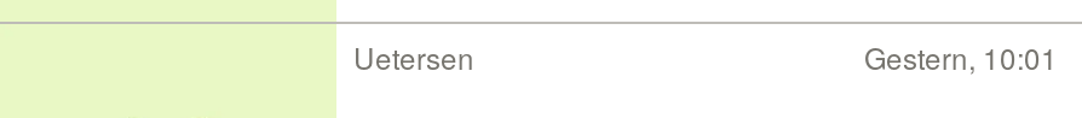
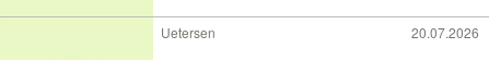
[864,36,1058,77] Gestern, 10:01 -> [411,23,479,41] 20.07.2026

